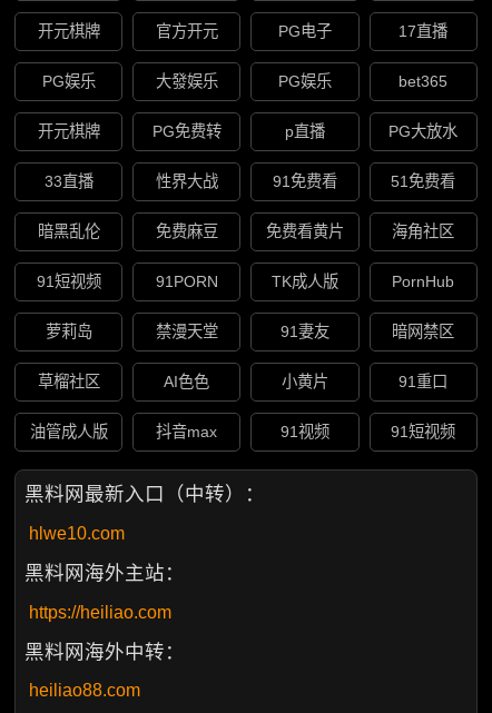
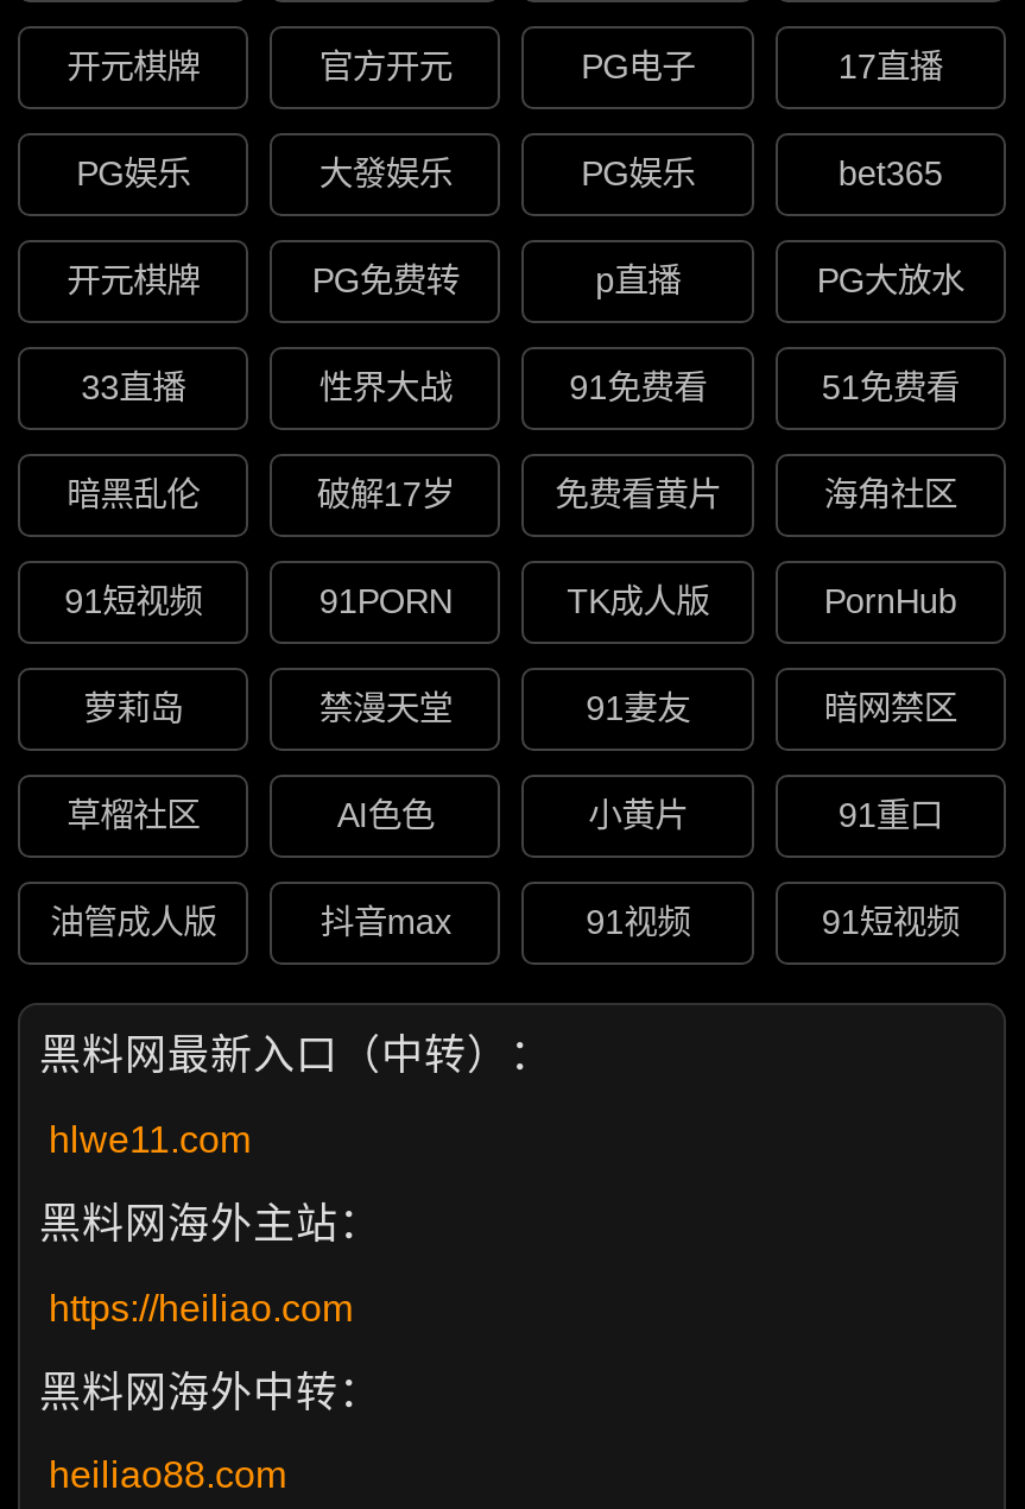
[156,223,218,241] 免费麻豆 -> [317,476,454,514] 破解17岁
[29,524,125,543] hlwe10.com -> [49,1119,251,1159] hlwe11.com

